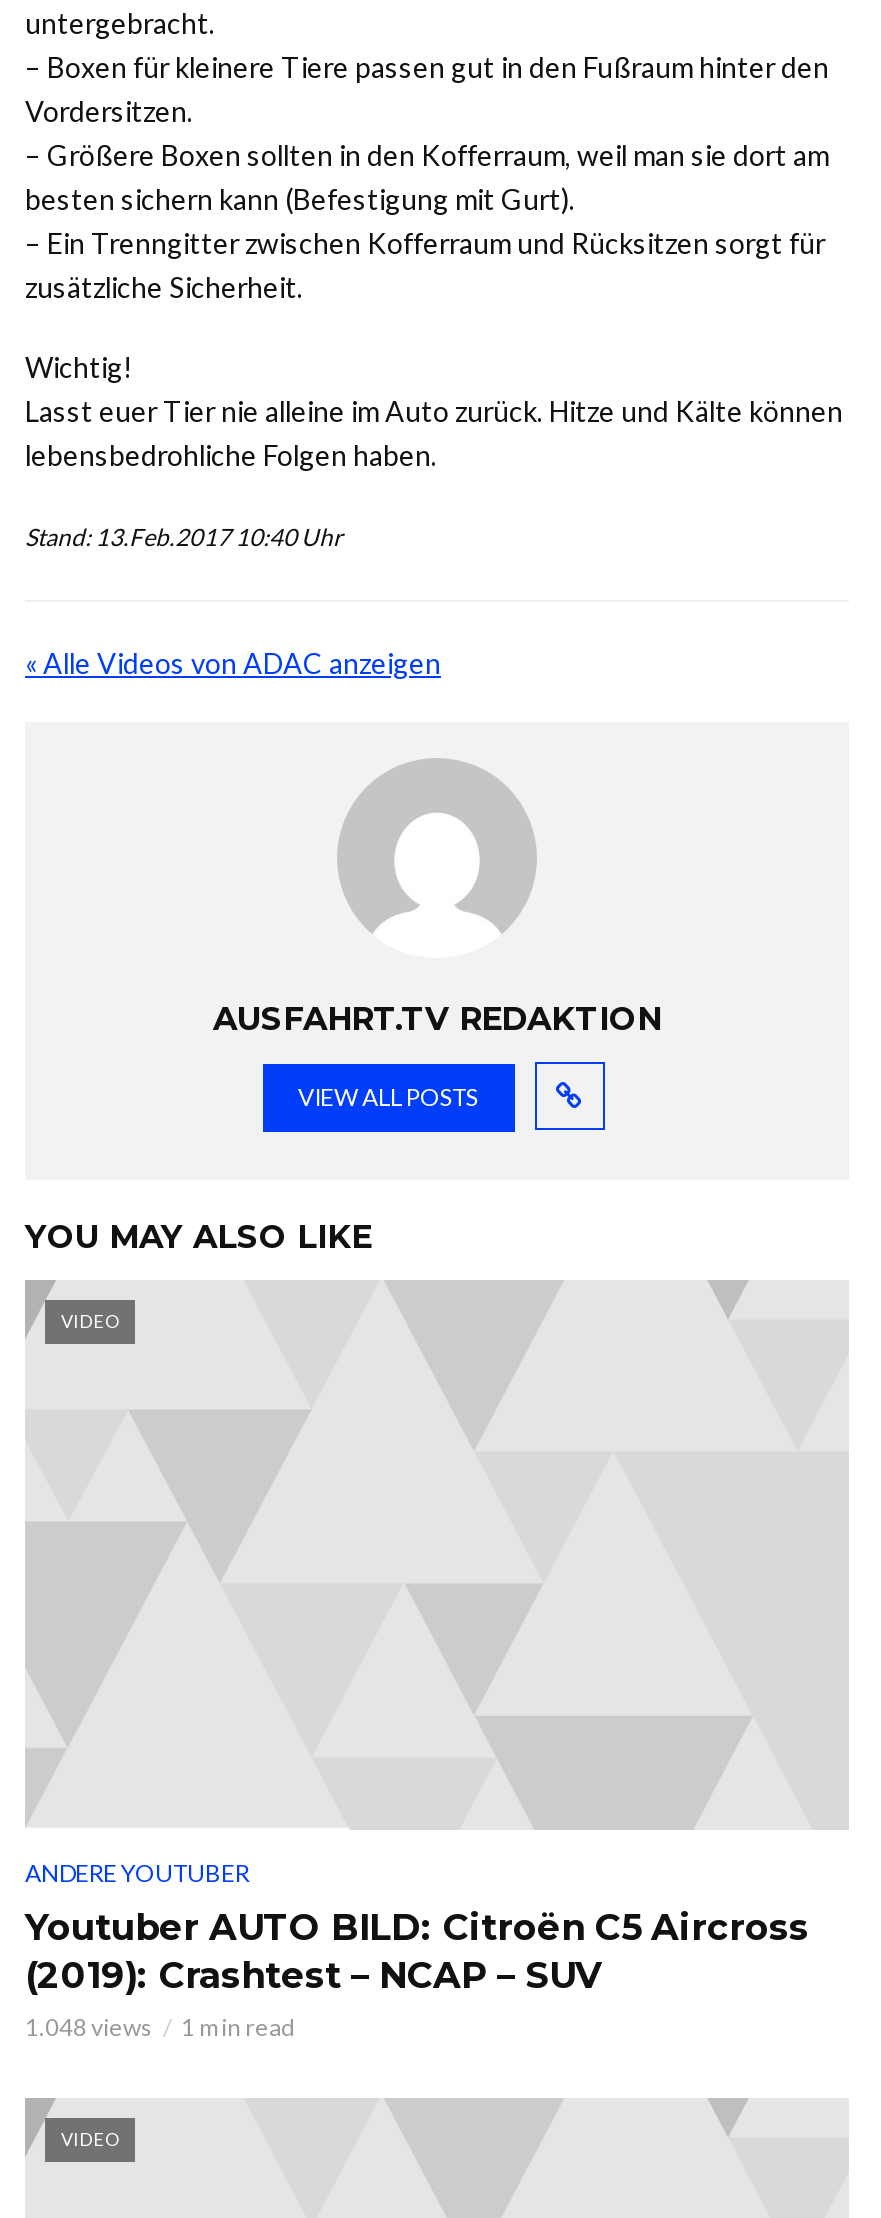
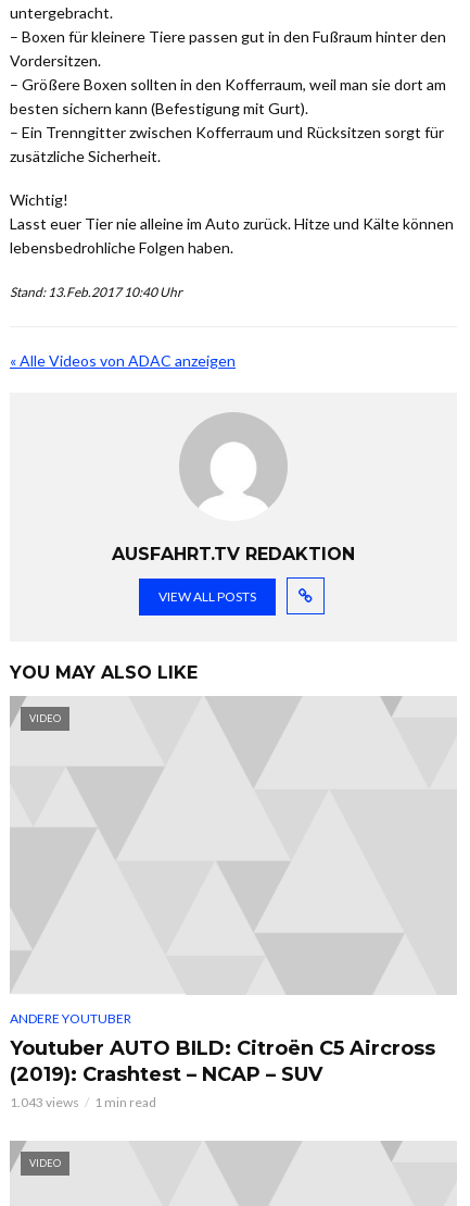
[25,2012,295,2042] 1.048 views 1 min read -> [10,1094,156,1110] 1.043 views 1 min read

